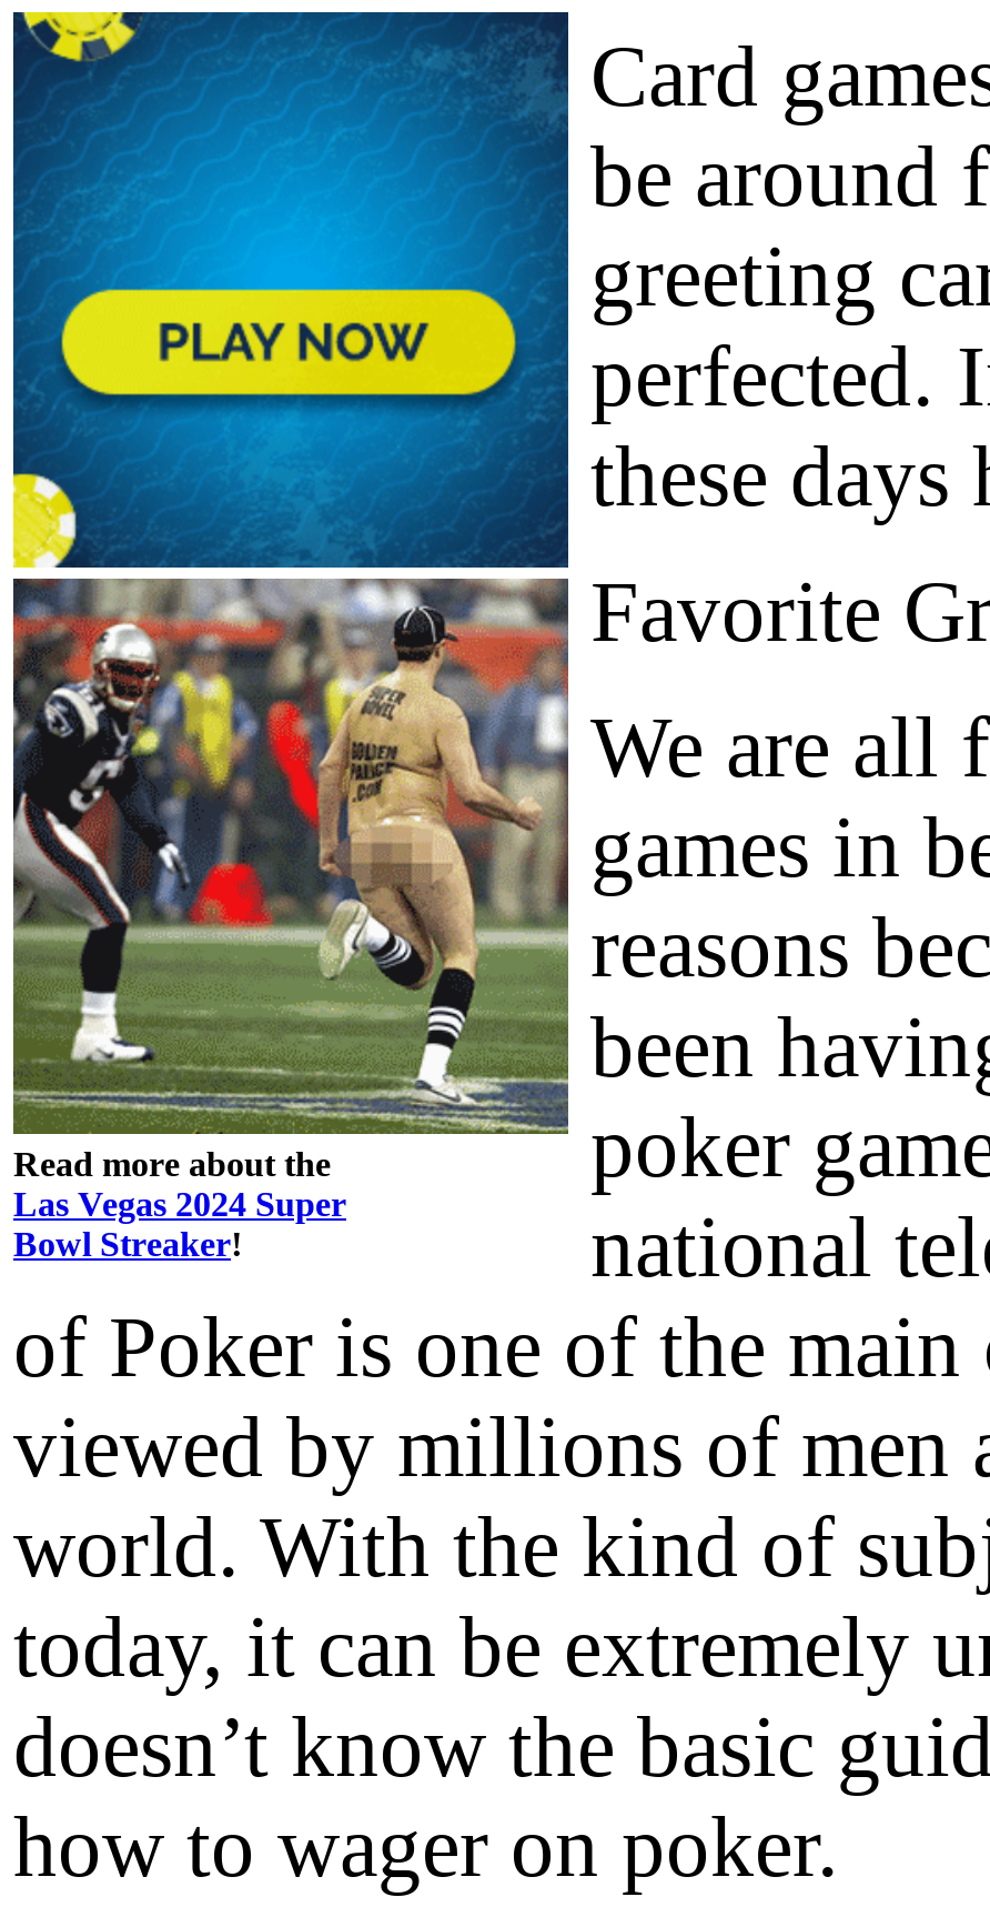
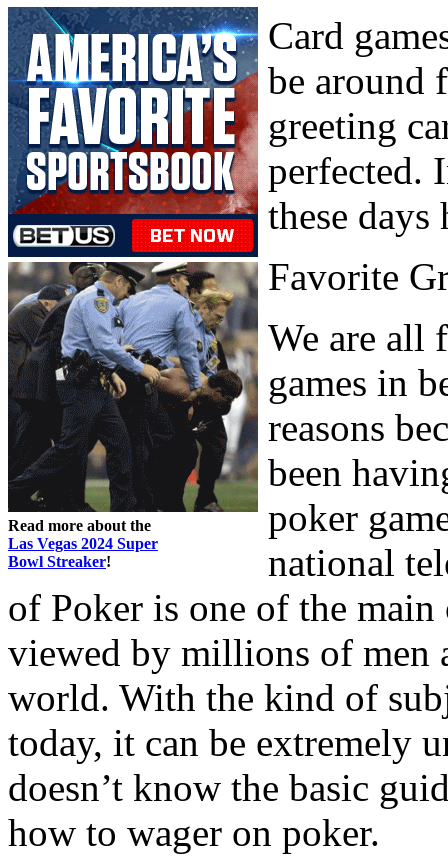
[11,10,570,1134] [image] -> [7,6,259,512] [image]

